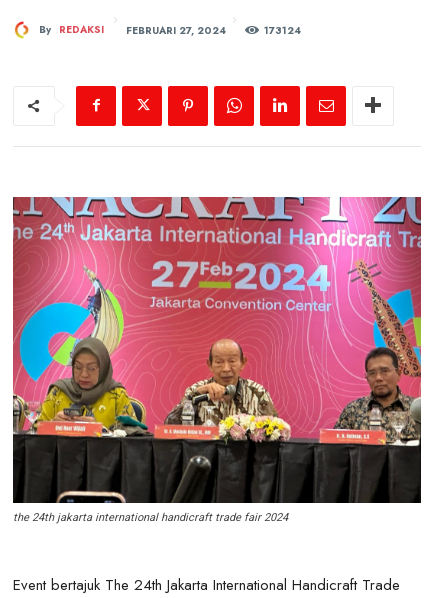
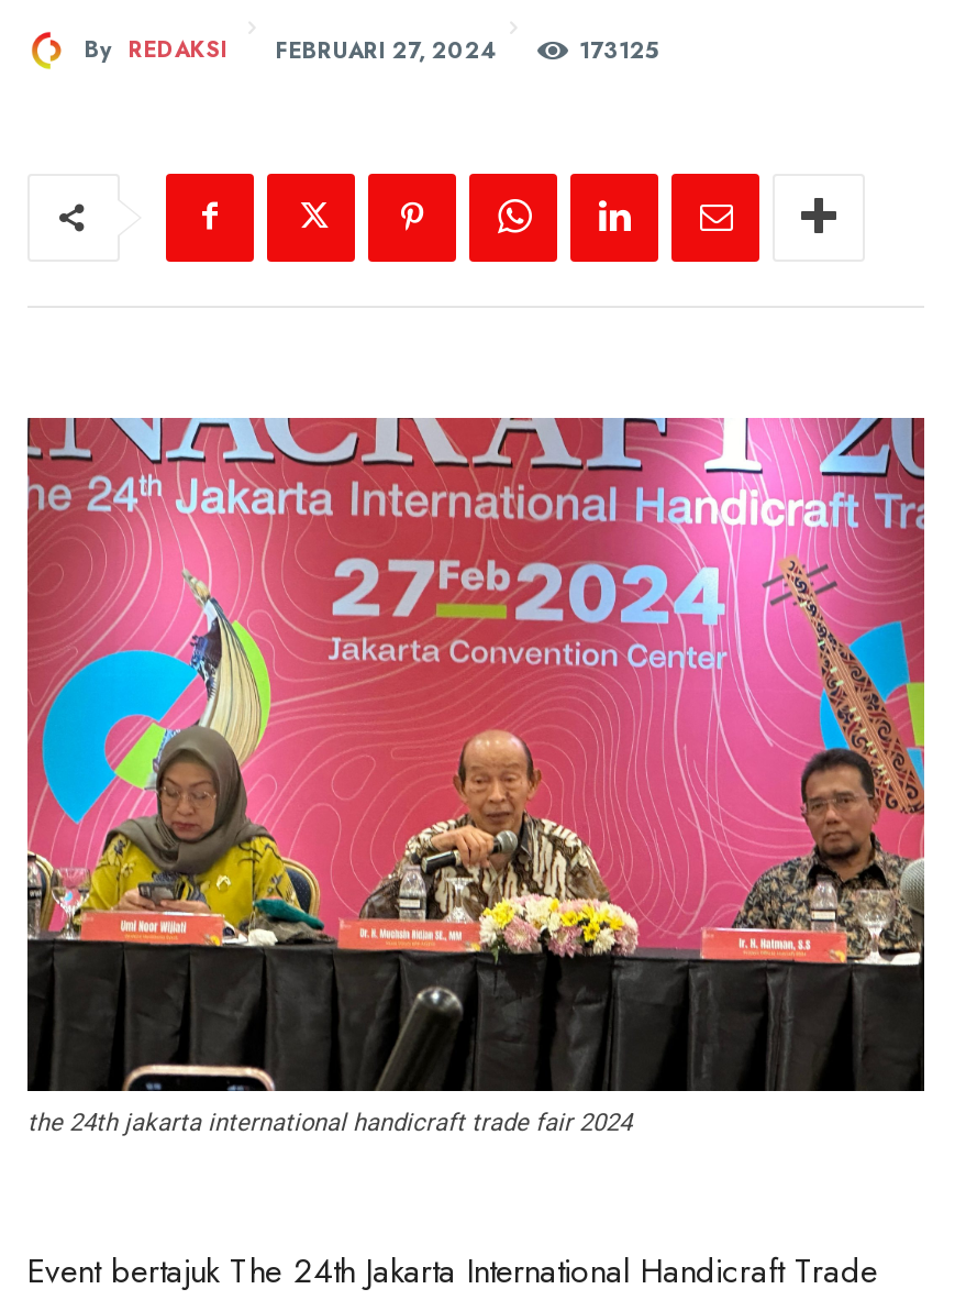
[264,23,301,38] 173124 -> [579,35,658,68] 173125

